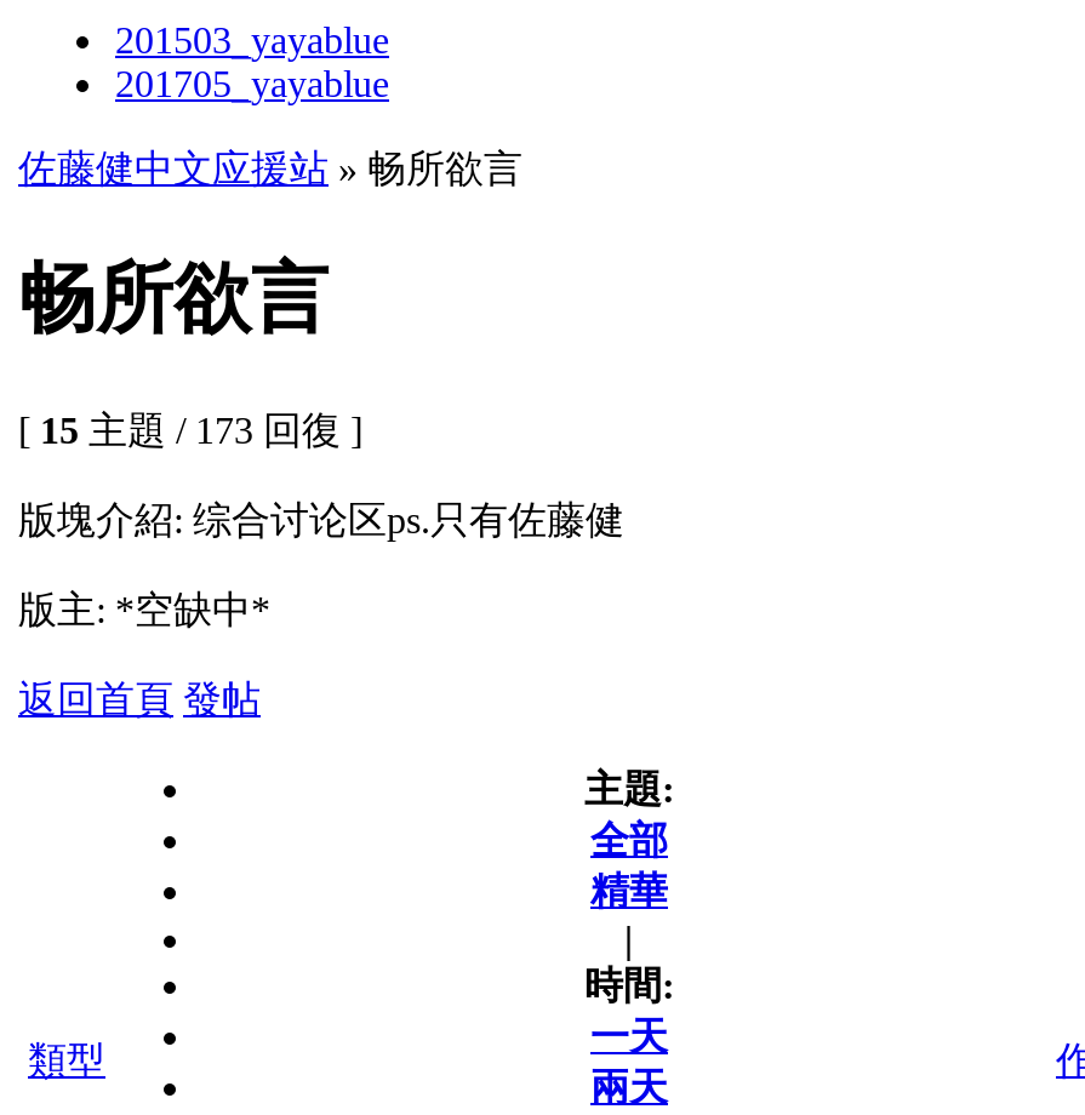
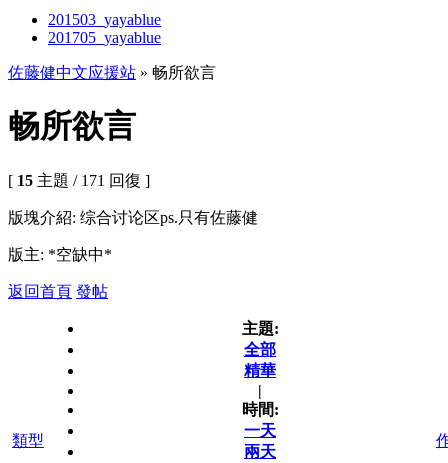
[18,409,362,450] [15主題 / 173 回復 ] -> [8,172,150,189] [15主題 / 171 回復 ]

